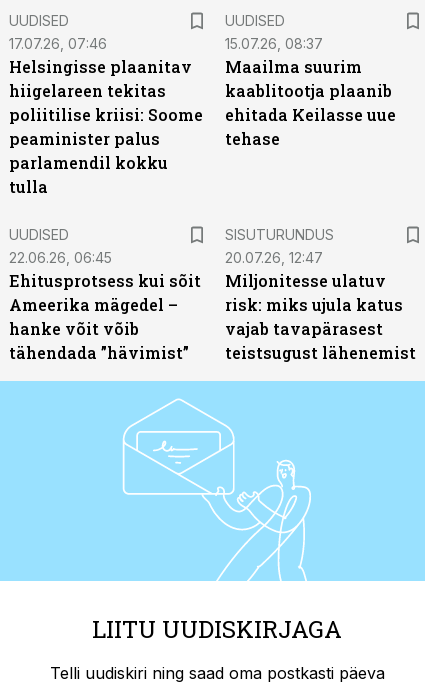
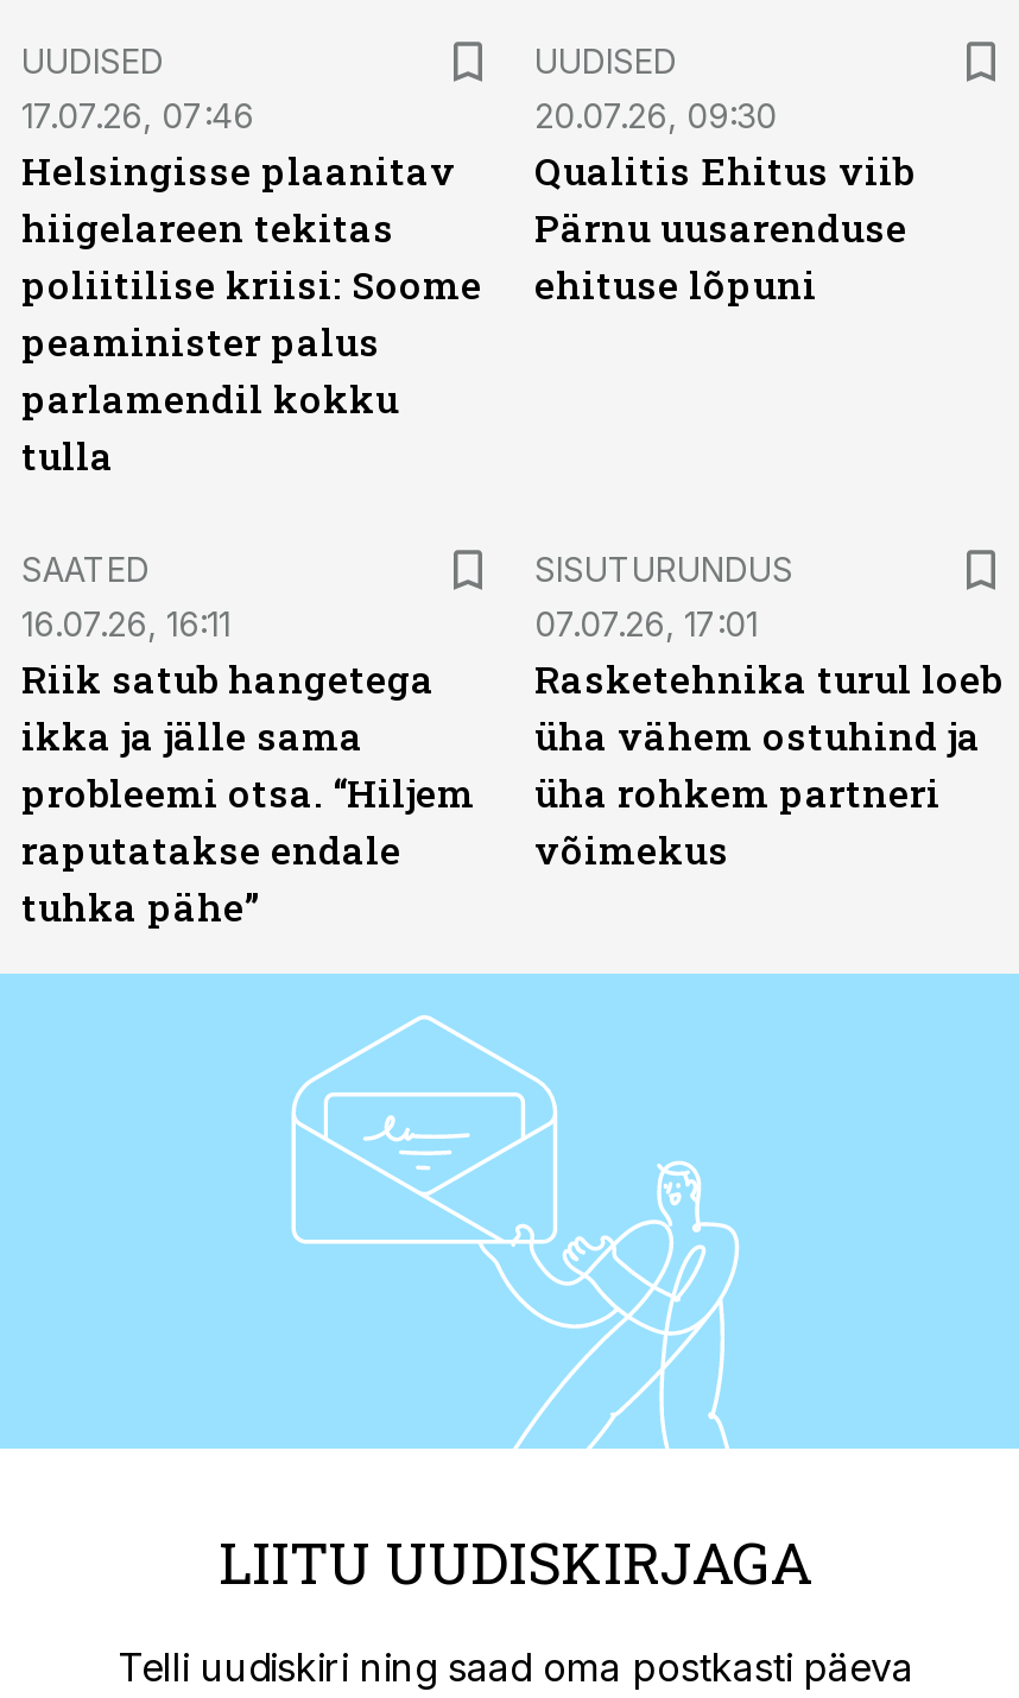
[225,35,396,149] 15.07.26, 08:37 | Maailma suurim | kaablitootja plaanib | ehitada Keilasse uue | tehase -> [534,95,914,309] 20.07.26, 09:30 | Qualitis Ehitus viib | Pärnu uusarenduse | ehituse lõpuni
[9,226,201,363] UUDISED | 22.06.26, 06:45 | Ehitusprotsess kui sõit | Ameerika mägedel – | hanke võit võib | tähendada ”hävimist” -> [21,549,475,931] SAATED | 16.07.26, 16:11 | Riik satub hangetega | ikka ja jälle sama | probleemi otsa. “Hiljem | raputatakse endale | tuhka pähe”
[225,249,416,363] 20.07.26, 12:47 | Miljonitesse ulatuv | risk: miks ujula katus | vajab tavapärasest | teistsugust lähenemist -> [534,603,1002,874] 07.07.26, 17:01 | Rasketehnika turul loeb | üha vähem ostuhind ja | üha rohkem partneri | võimekus

